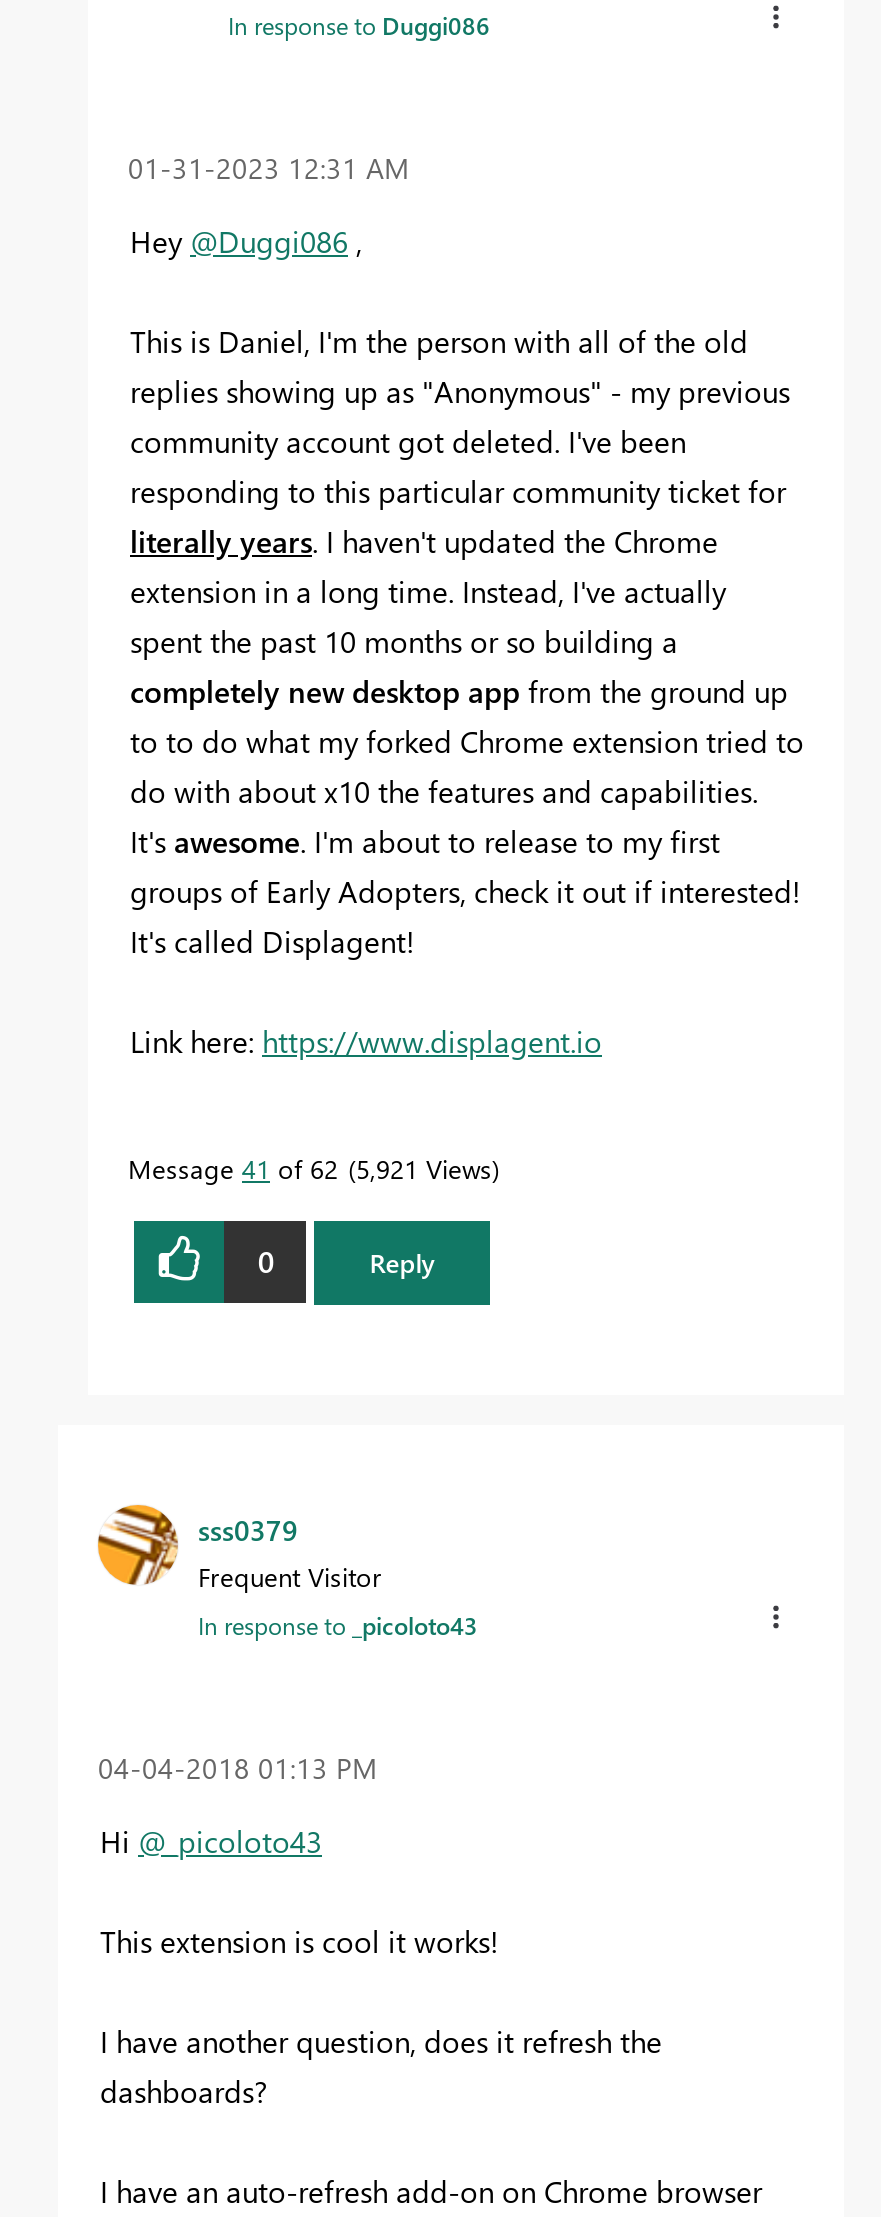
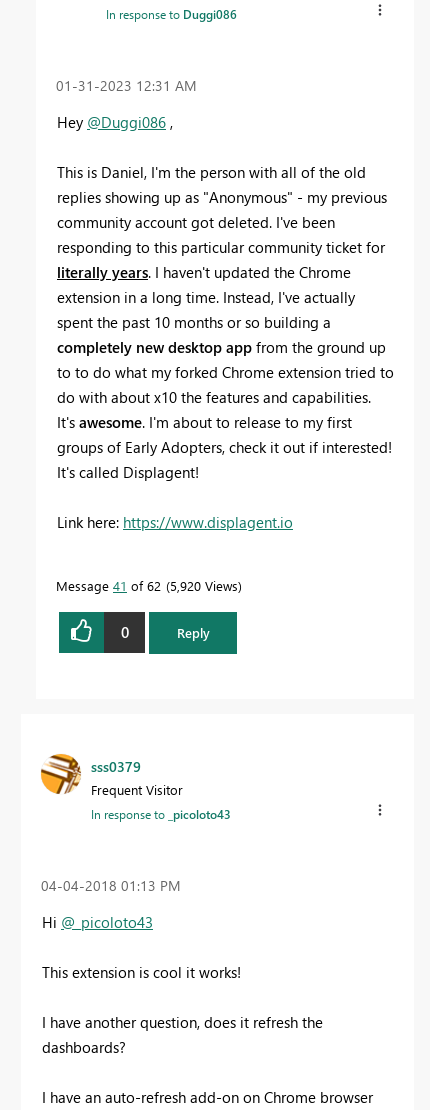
[128,1151,492,1185] Message 41 of 62 5,921 Views -> [56,577,238,594] Message 41 of 62 5,920 Views

